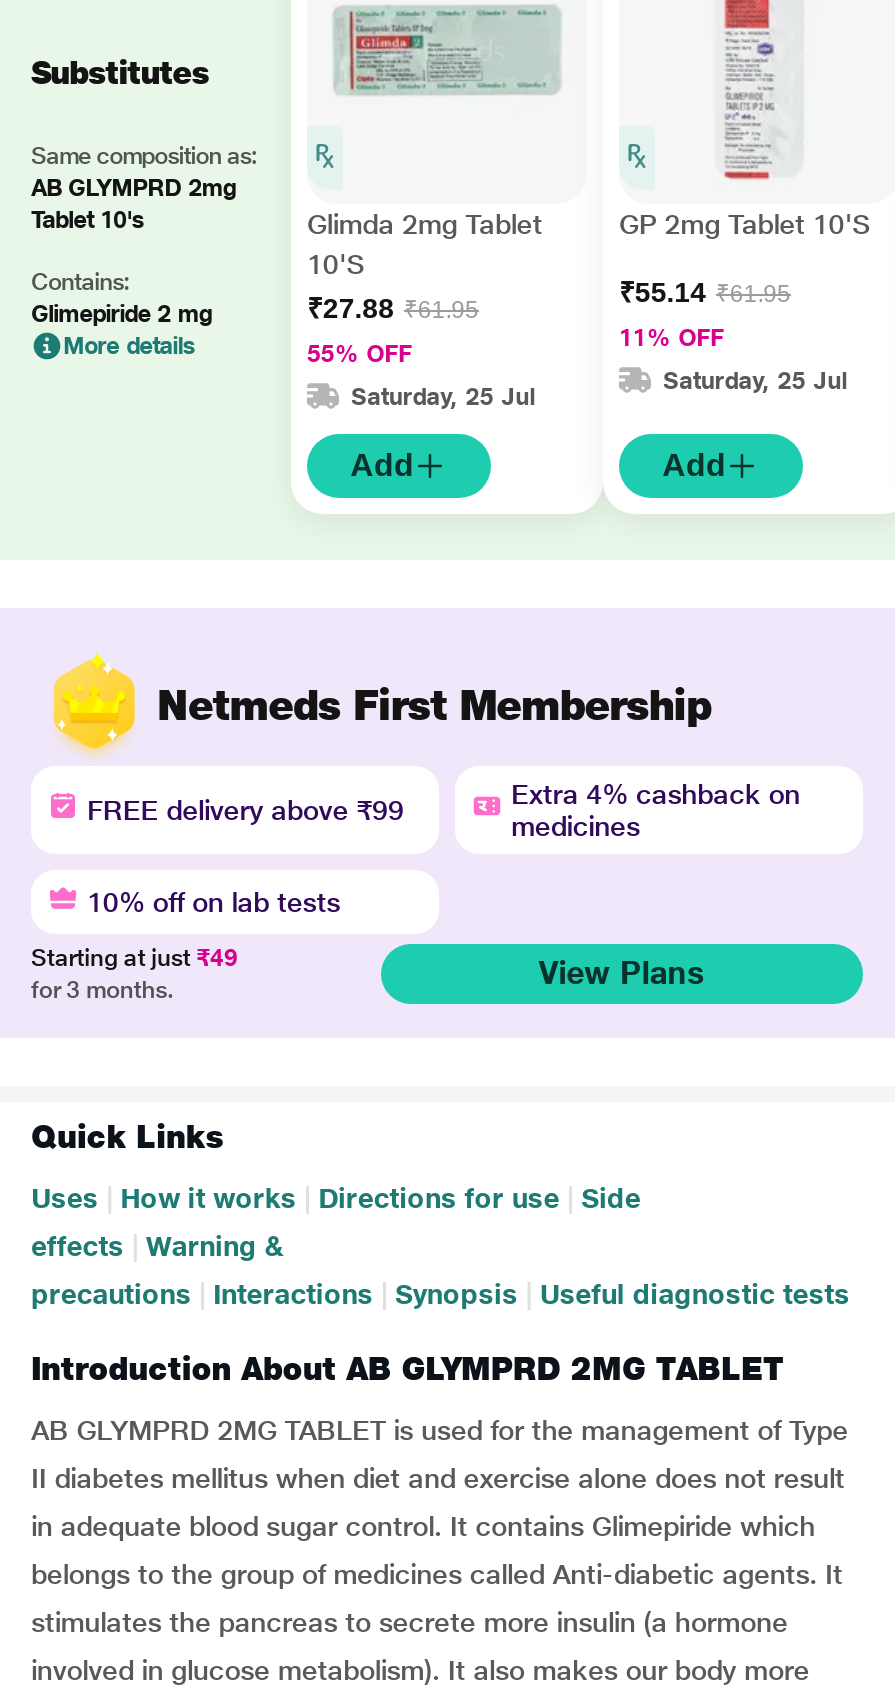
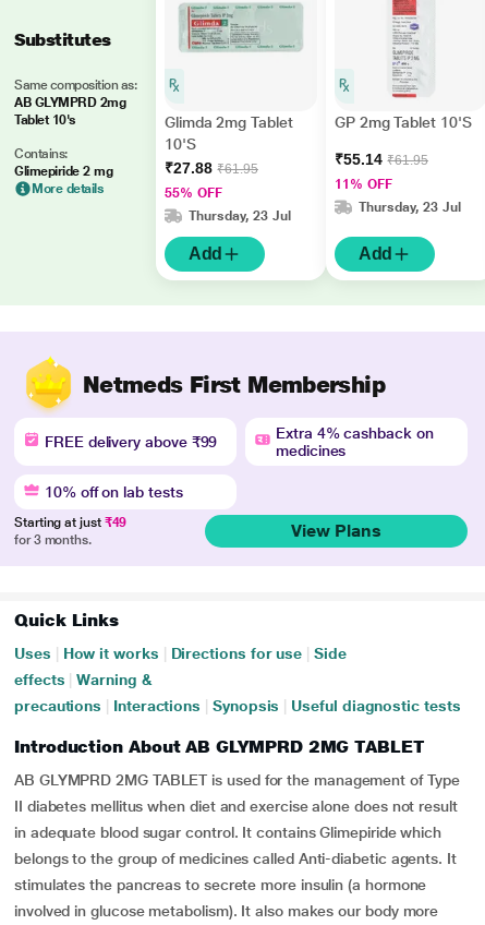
[663,367,847,395] Saturday, 25 Jul -> [359,200,461,215] Thursday, 23 Jul
[351,383,535,411] Saturday, 25 Jul -> [189,209,291,224] Thursday, 23 Jul

